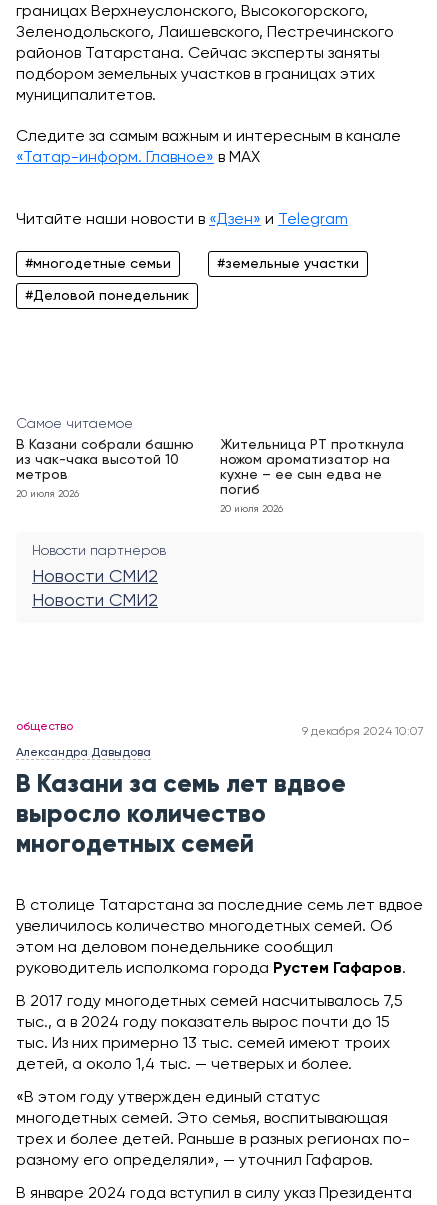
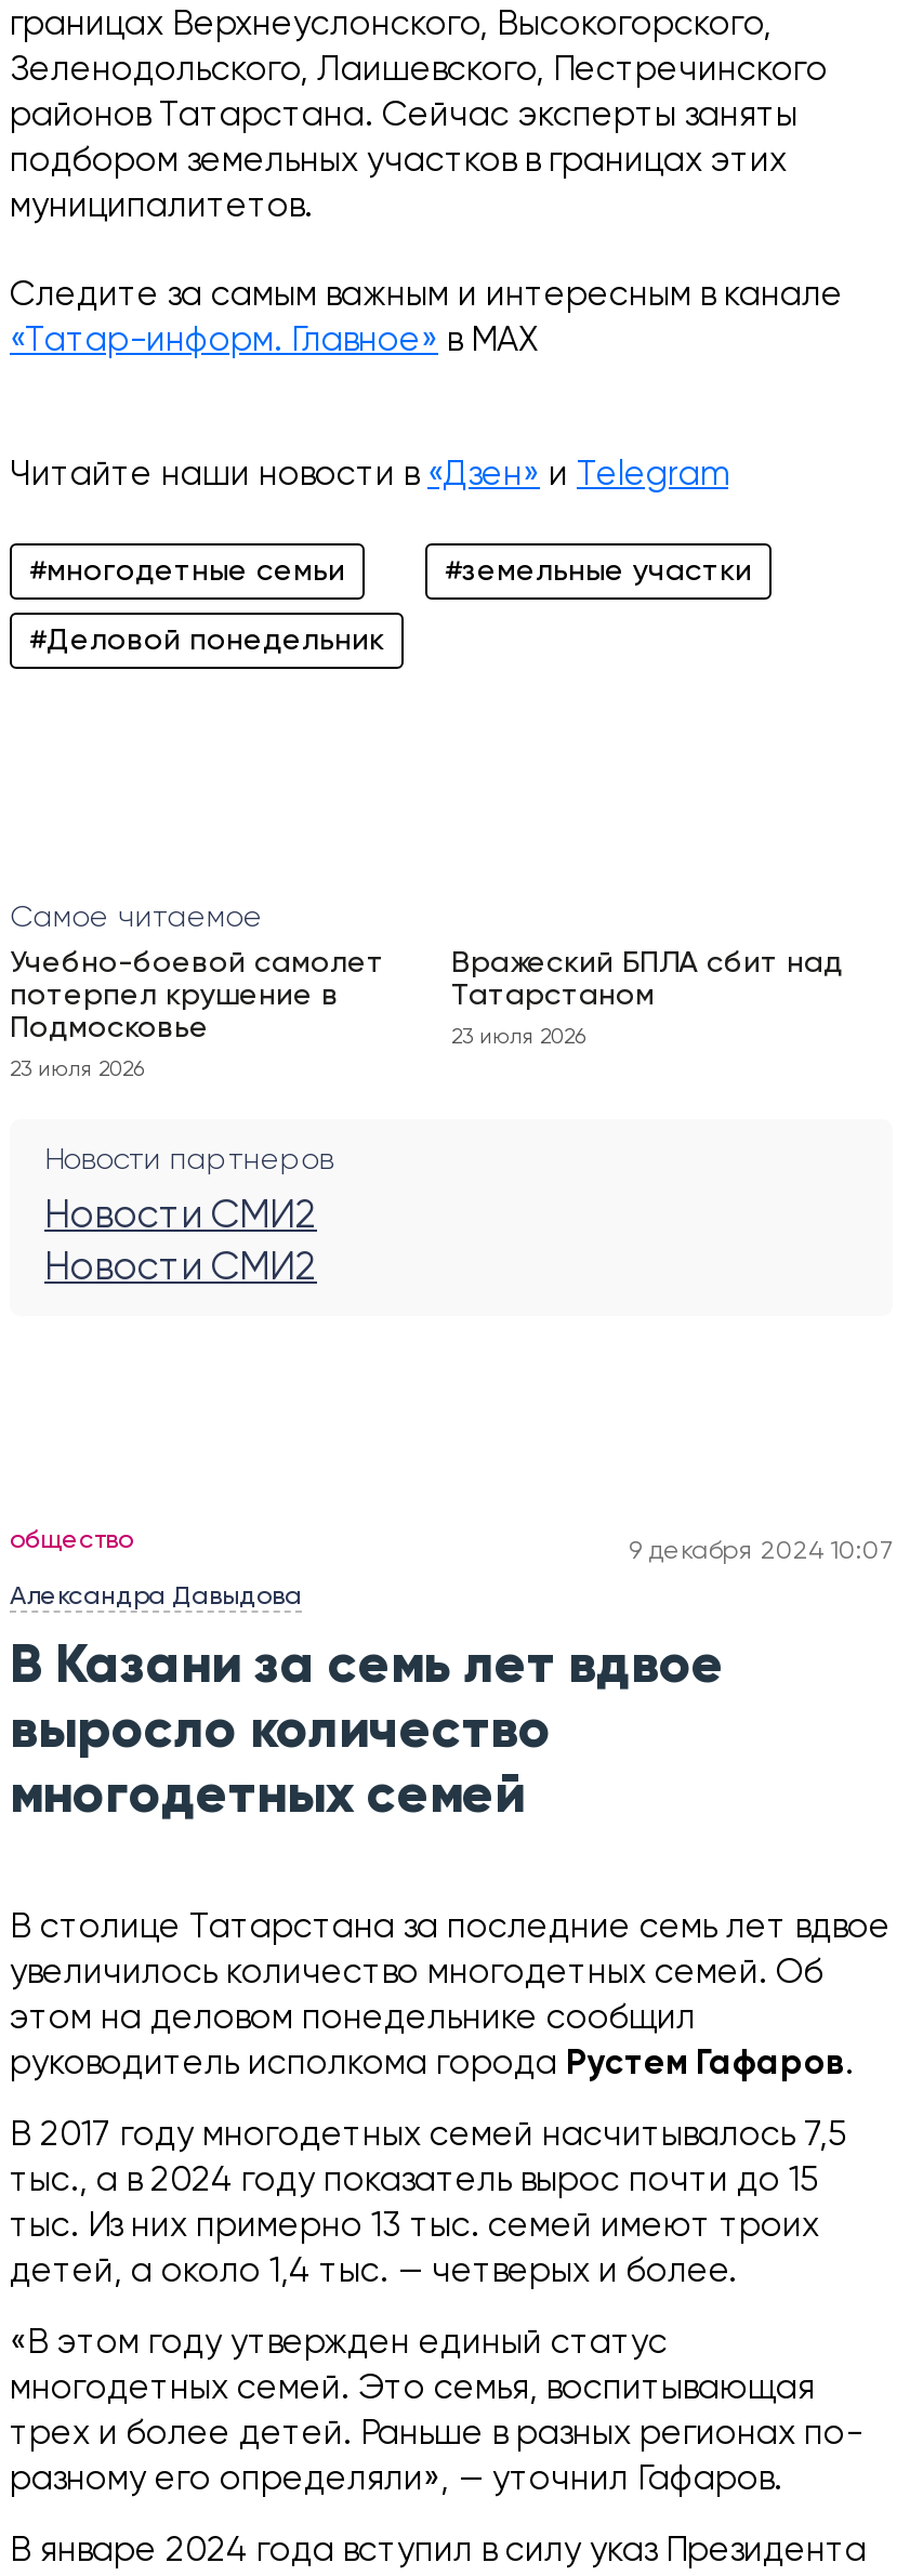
[16,437,194,481] В Казани собрали башню | из чак-чака высотой 10 | метров -> [10,947,384,1042] Учебно-боевой самолет | потерпел крушение в | Подмосковье
[220,437,404,496] Жительница РТ проткнула | ножом ароматизатор на | кухне – ее сын едва не | погиб -> [451,947,843,1010] Вражеский БПЛА сбит над | Татарстаном
[16,488,79,498] 20 июля 2026 -> [10,1057,144,1079] 23 июля 2026
[220,503,283,513] 20 июля 2026 -> [451,1025,585,1047] 23 июля 2026

